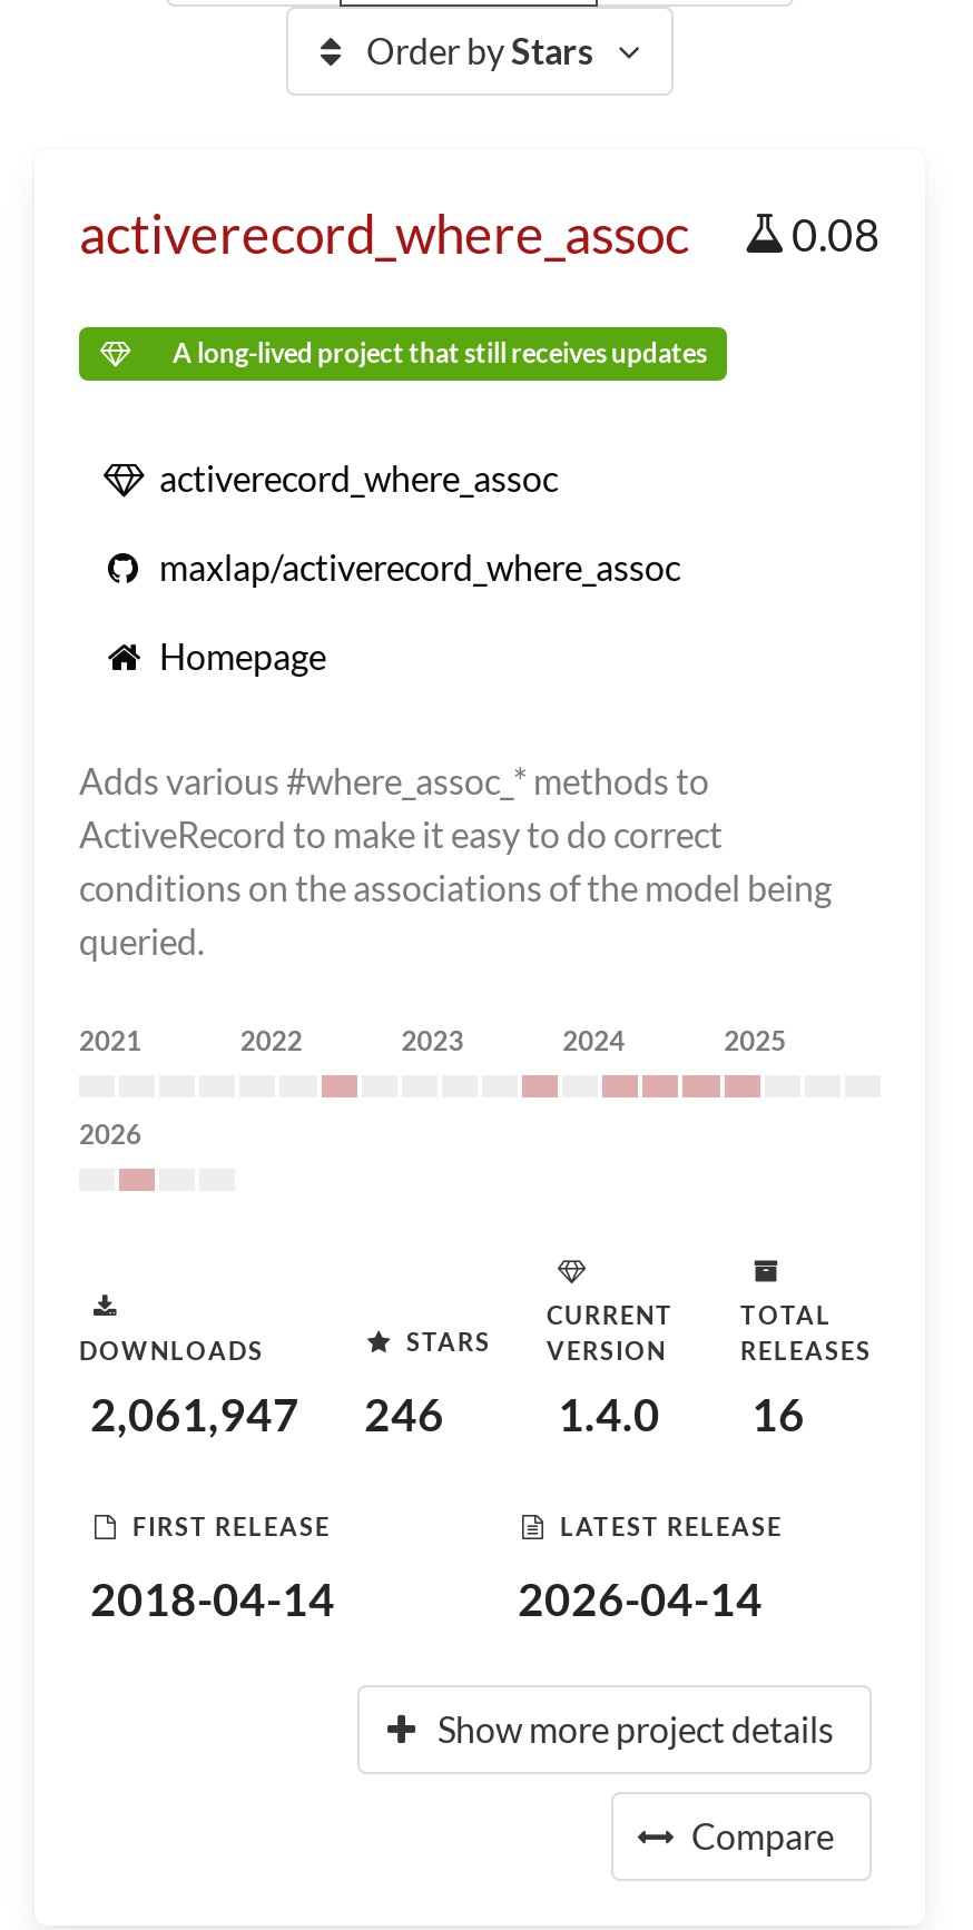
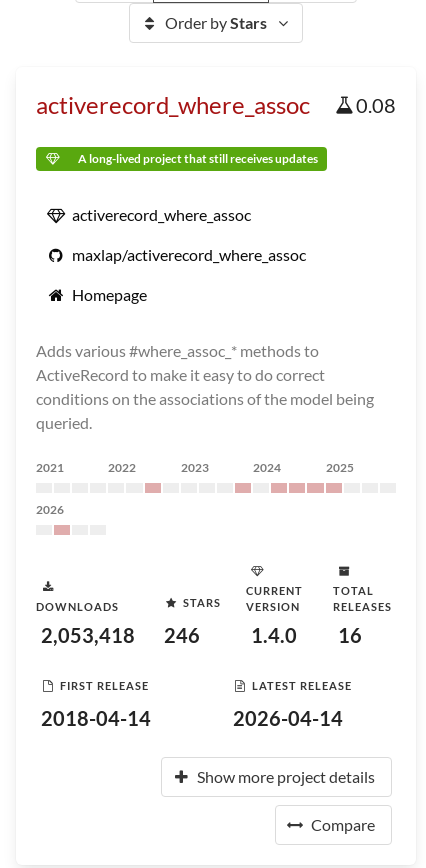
[90,1387,444,1440] 2,061,947 246 -> [41,623,200,647] 2,053,418 246

